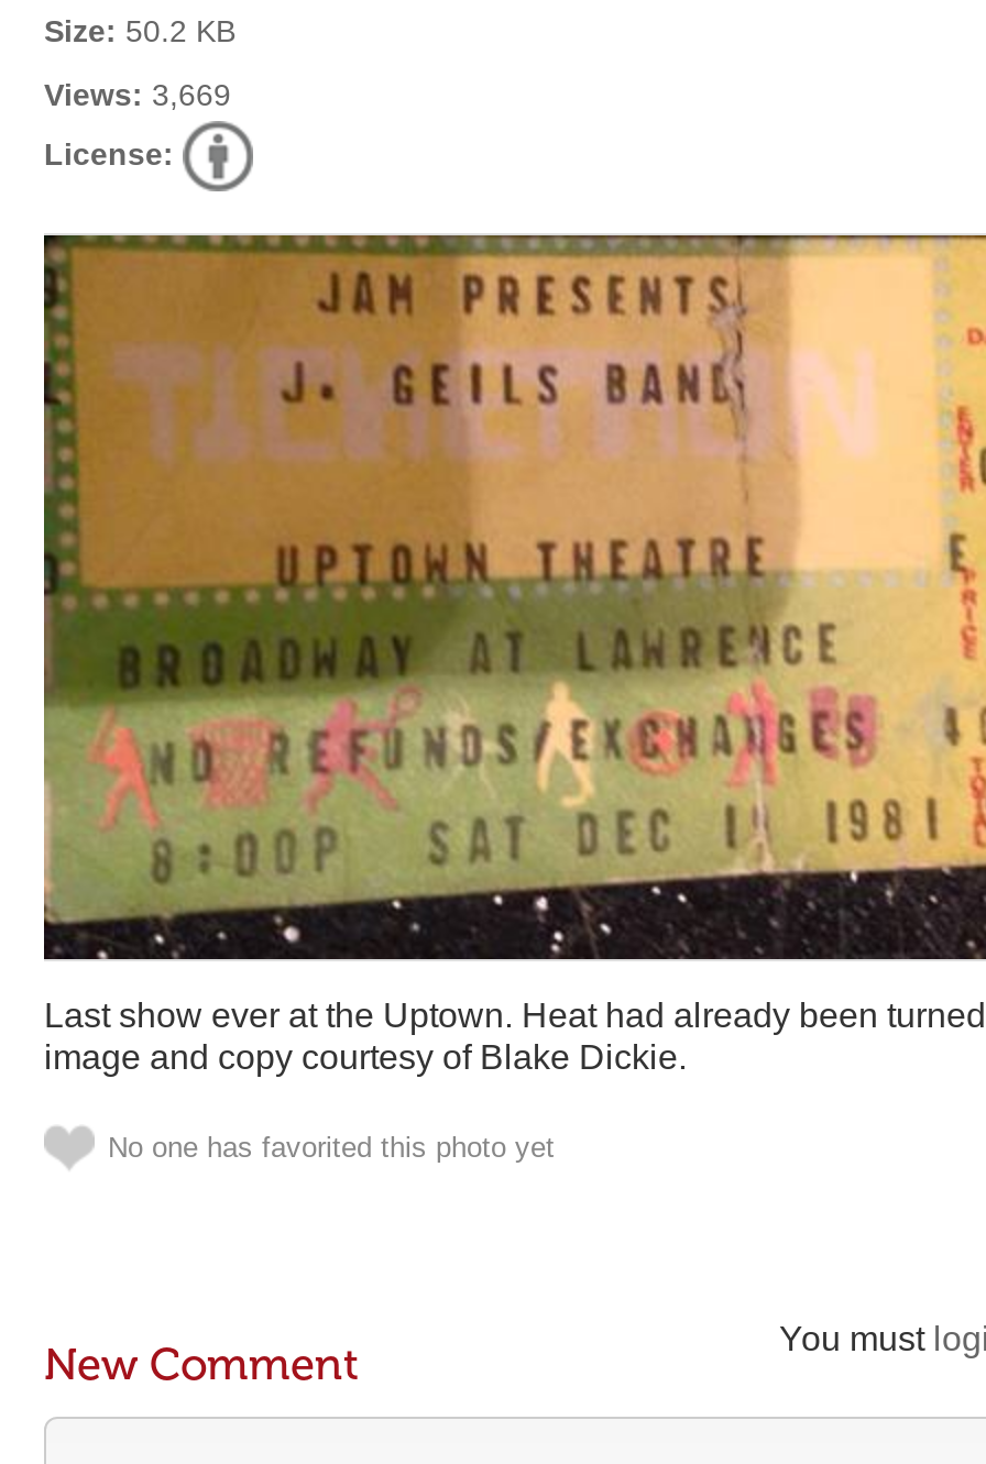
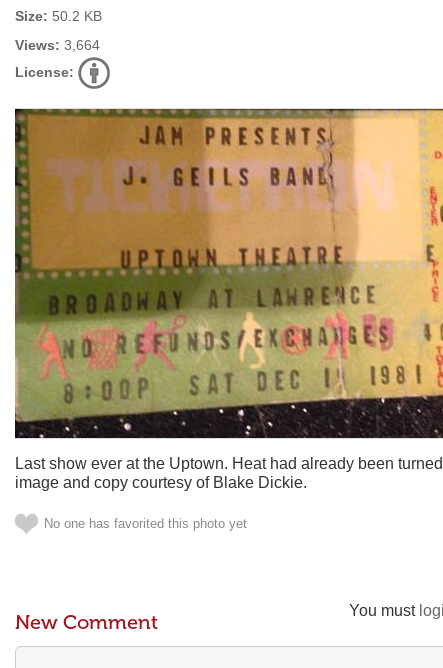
[44,77,231,112] Views: 3,669 -> [15,37,100,53] Views: 3,664

